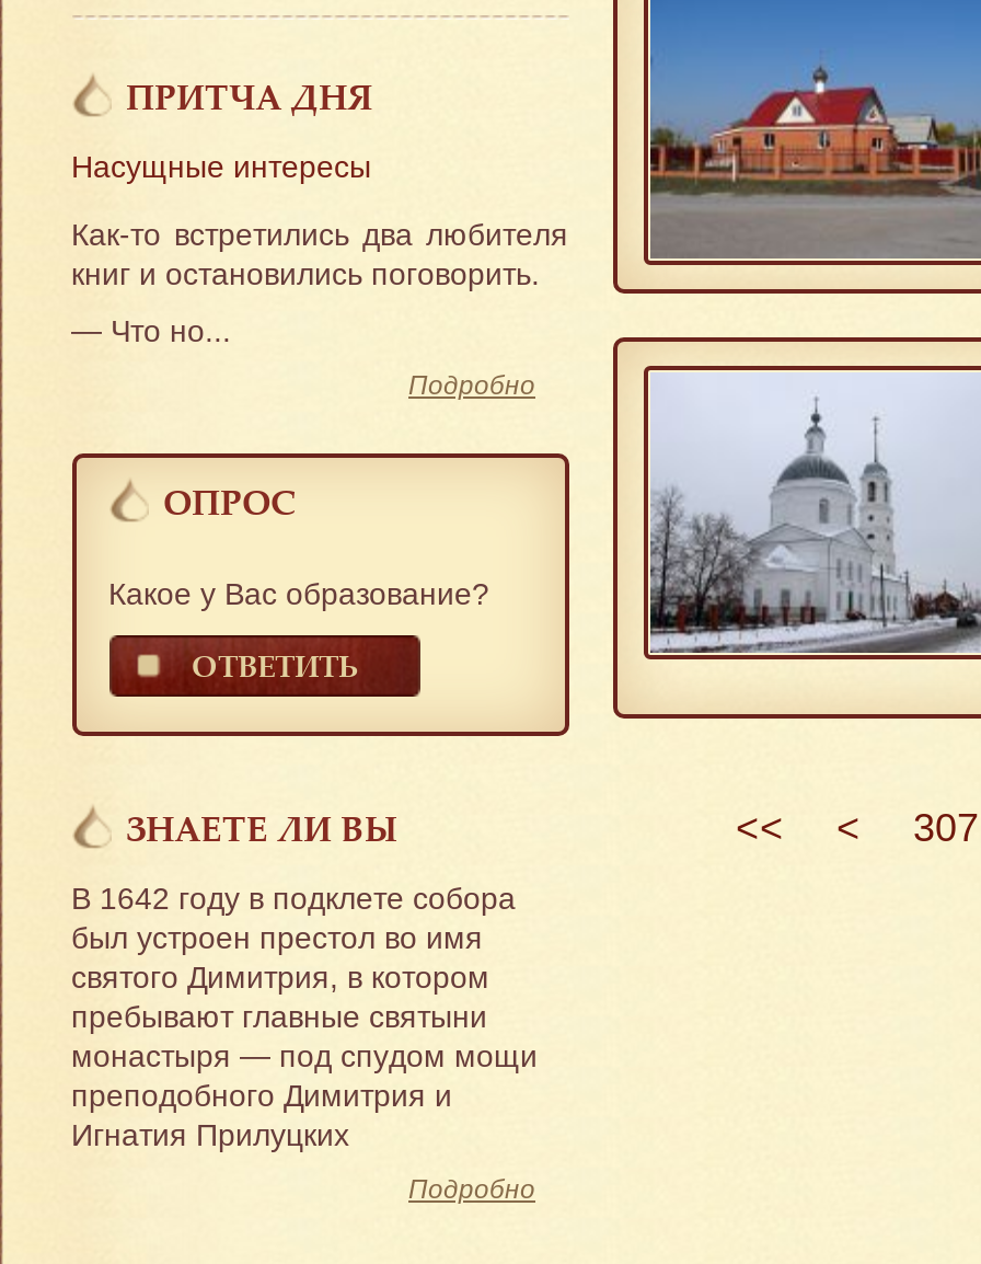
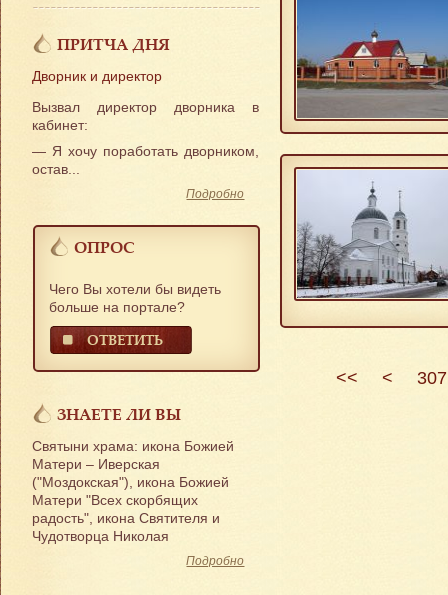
[71,149,371,184] Насущные интересы -> [32,68,162,84] Дворник и директор
[71,217,568,291] Как-то встретились два любителя | книг и остановились поговорить. -> [32,99,259,133] Вызвал директор дворника в | кабинет:
[71,313,231,348] — Что но... -> [32,143,259,177] — Я хочу поработать дворником, | остав...
[642,388,974,662] [image] -> [294,195,445,319] [image]
[108,576,489,611] Какое у Вас образование? -> [49,281,221,315] Чего Вы хотели бы видеть | больше на портале?
moved [57,633,397,874] -> [26,325,181,435]: [image] | ОТВЕТИТЬ | ЗНАЕТЕ ЛИ ВЫ
[71,881,538,1152] В 1642 году в подклете собора | был устроен престол во имя | святого Димитрия, в котором | пребывают главные святыни | монастыря — под спудом мощи | преподобного Димитрия и | Игнатия Прилуцких -> [32,438,234,544] Святыни храма: икона Божией | Матери – Иверская | ("Моздокская"), икона Божией | Матери "Всех скорбящих | радость", икона Святителя и | Чудотворца Николая

